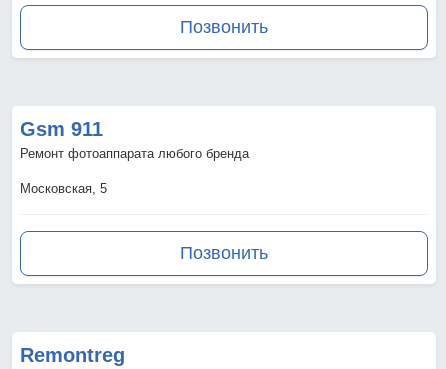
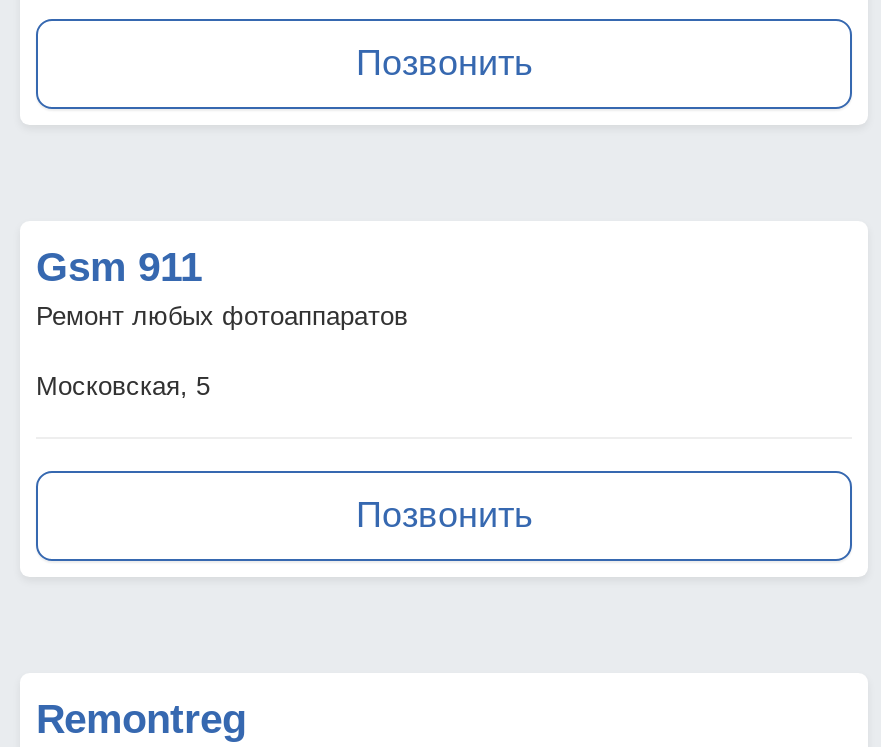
[20,146,249,161] Ремонт фотоаппарата любого бренда -> [36,301,408,331] Ремонт любых фотоаппаратов

